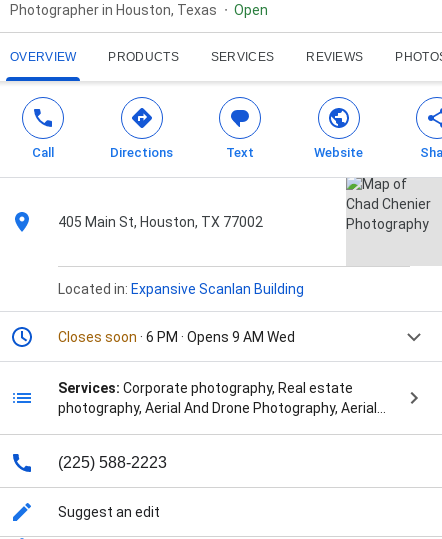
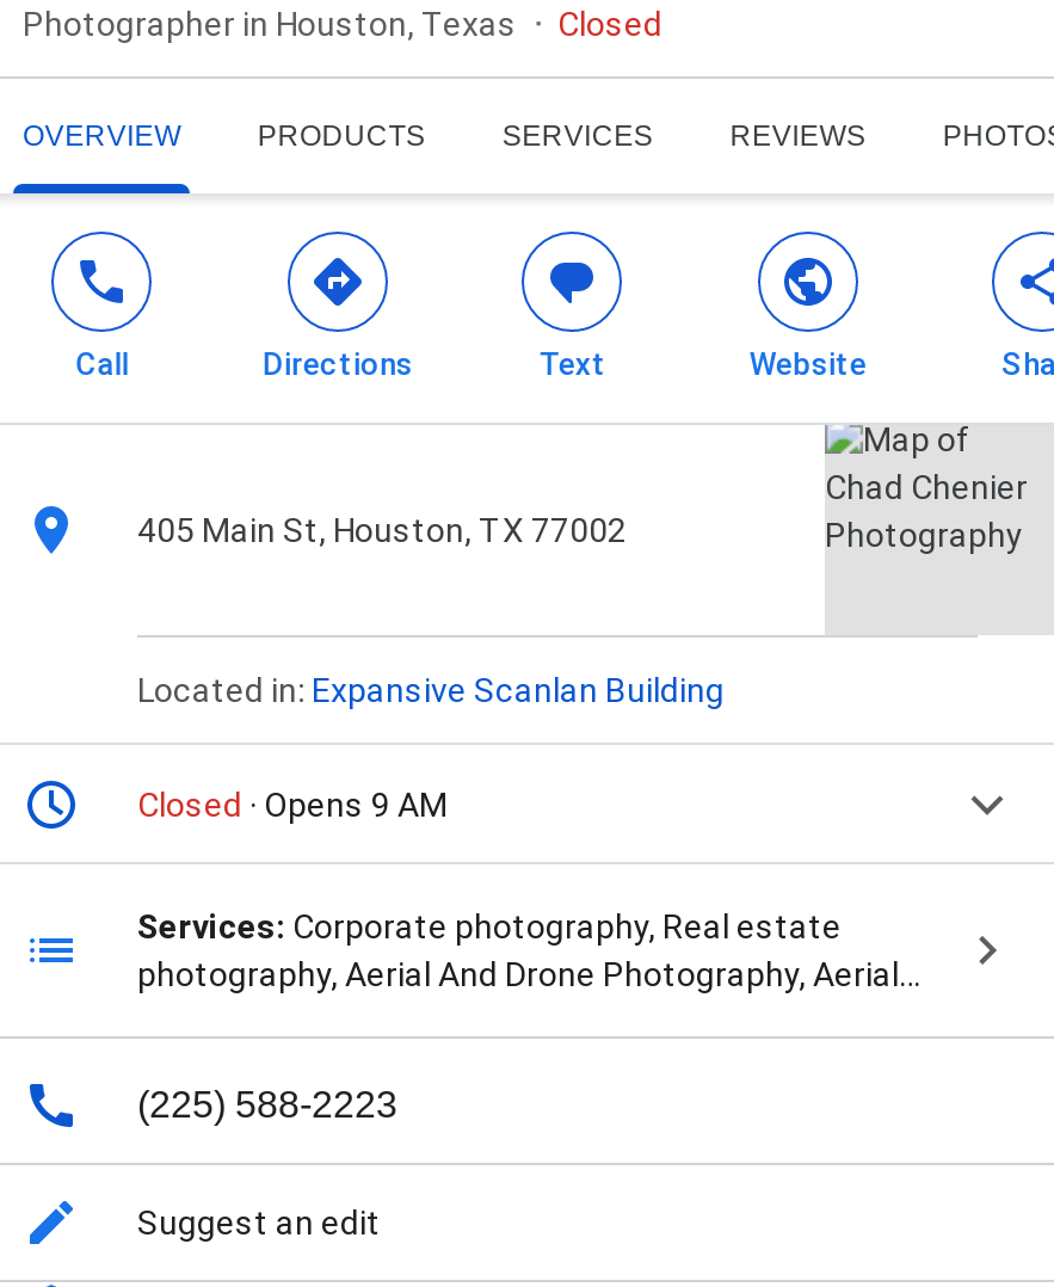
[234,2,268,18] Open -> [557,5,662,43] Closed
[58,329,295,345] Closes soon · 6 PM · Opens 9 AM Wed -> [137,786,448,824] Closed · Opens 9 AM

